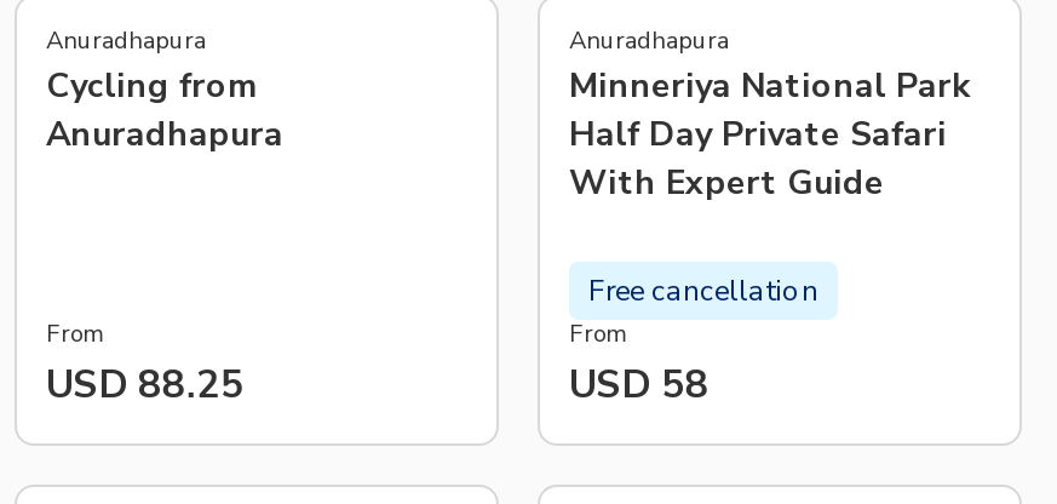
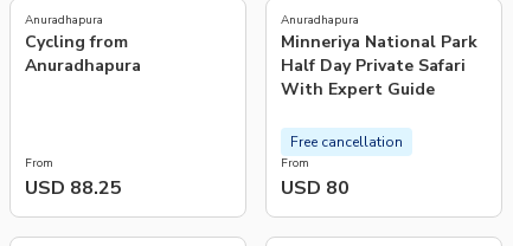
[569,358,709,412] USD 58 -> [281,175,349,201] USD 80

